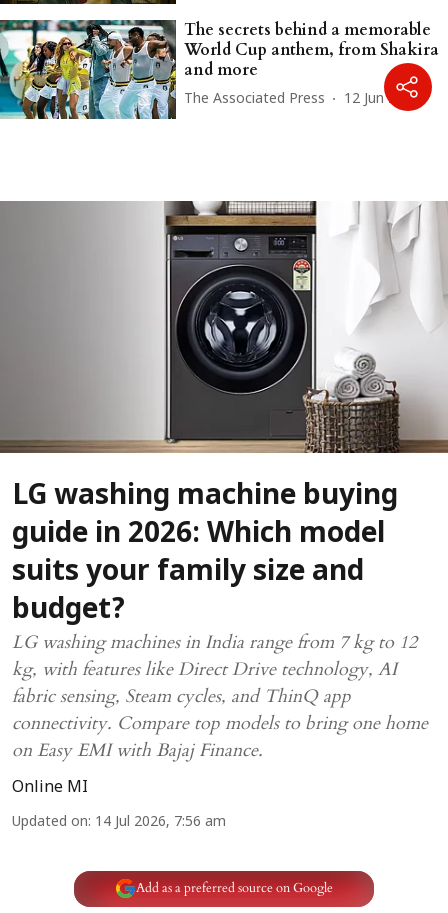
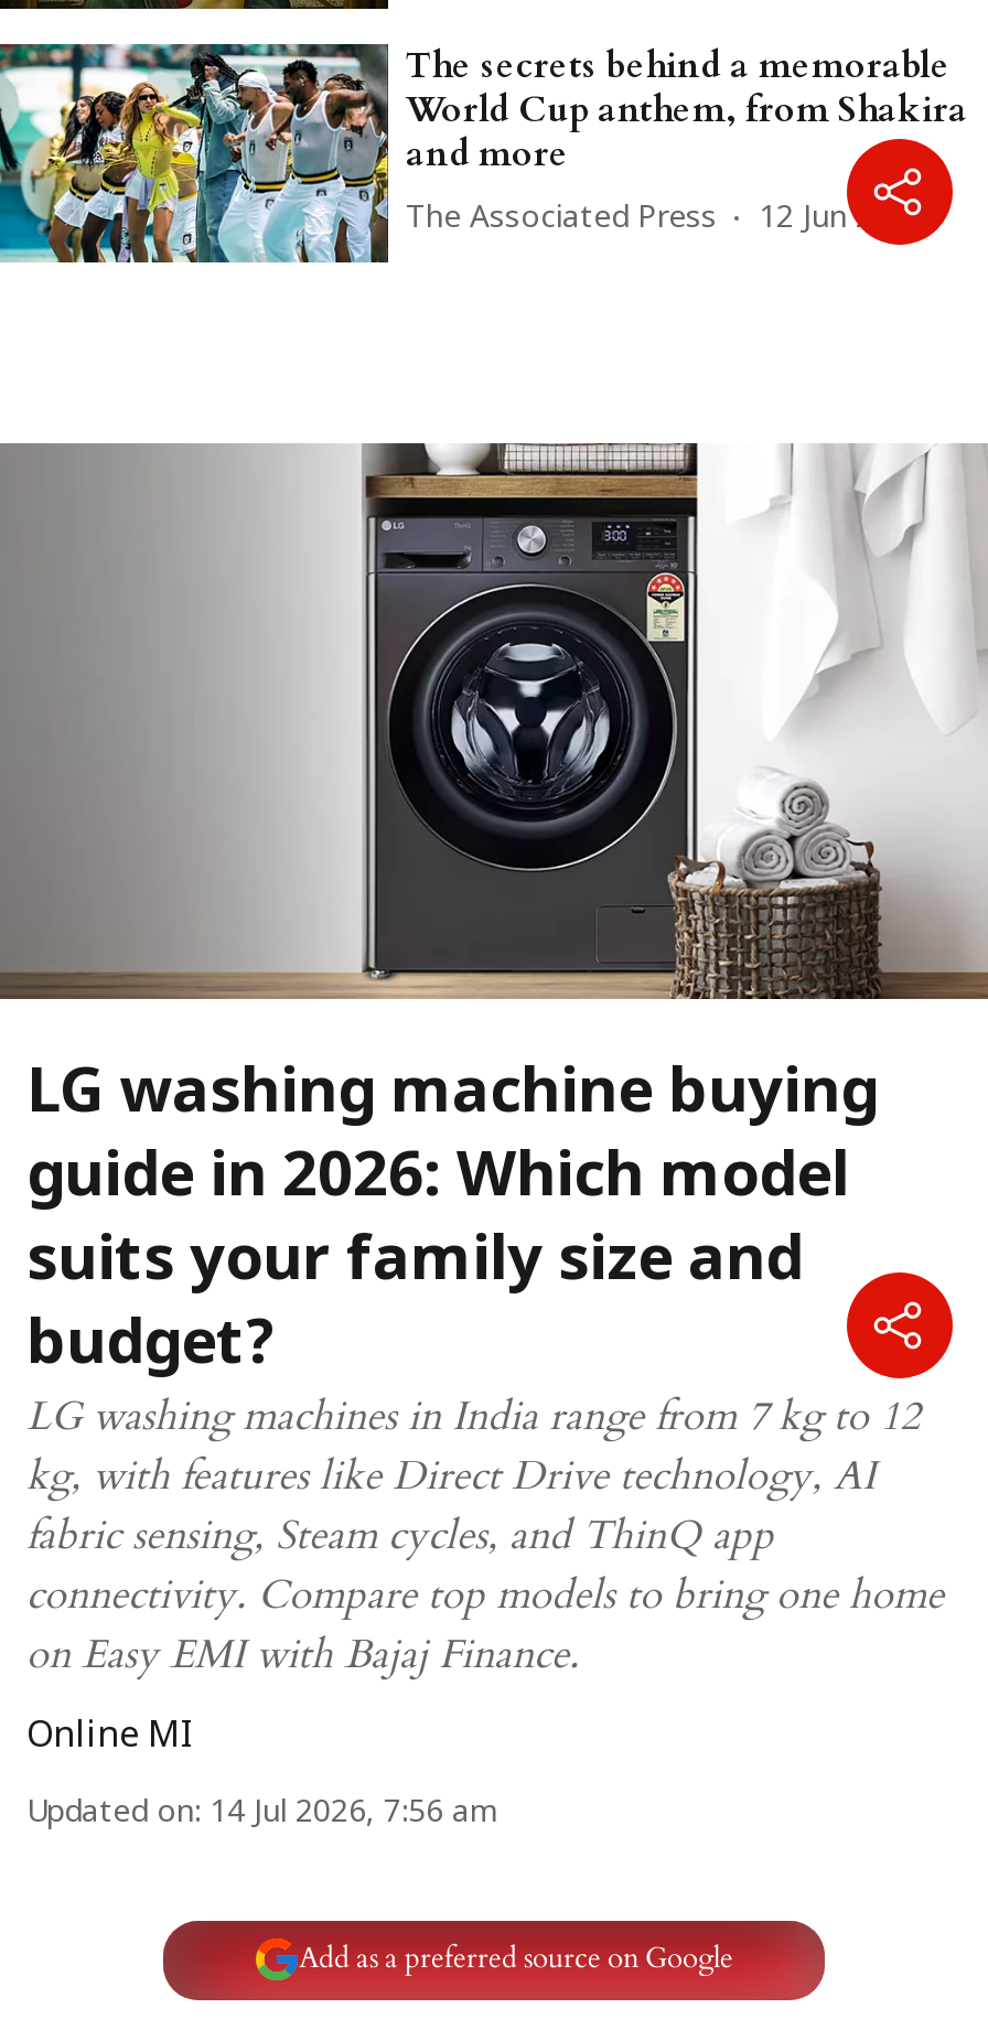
none -> [845,1270,955,1381] [image]

